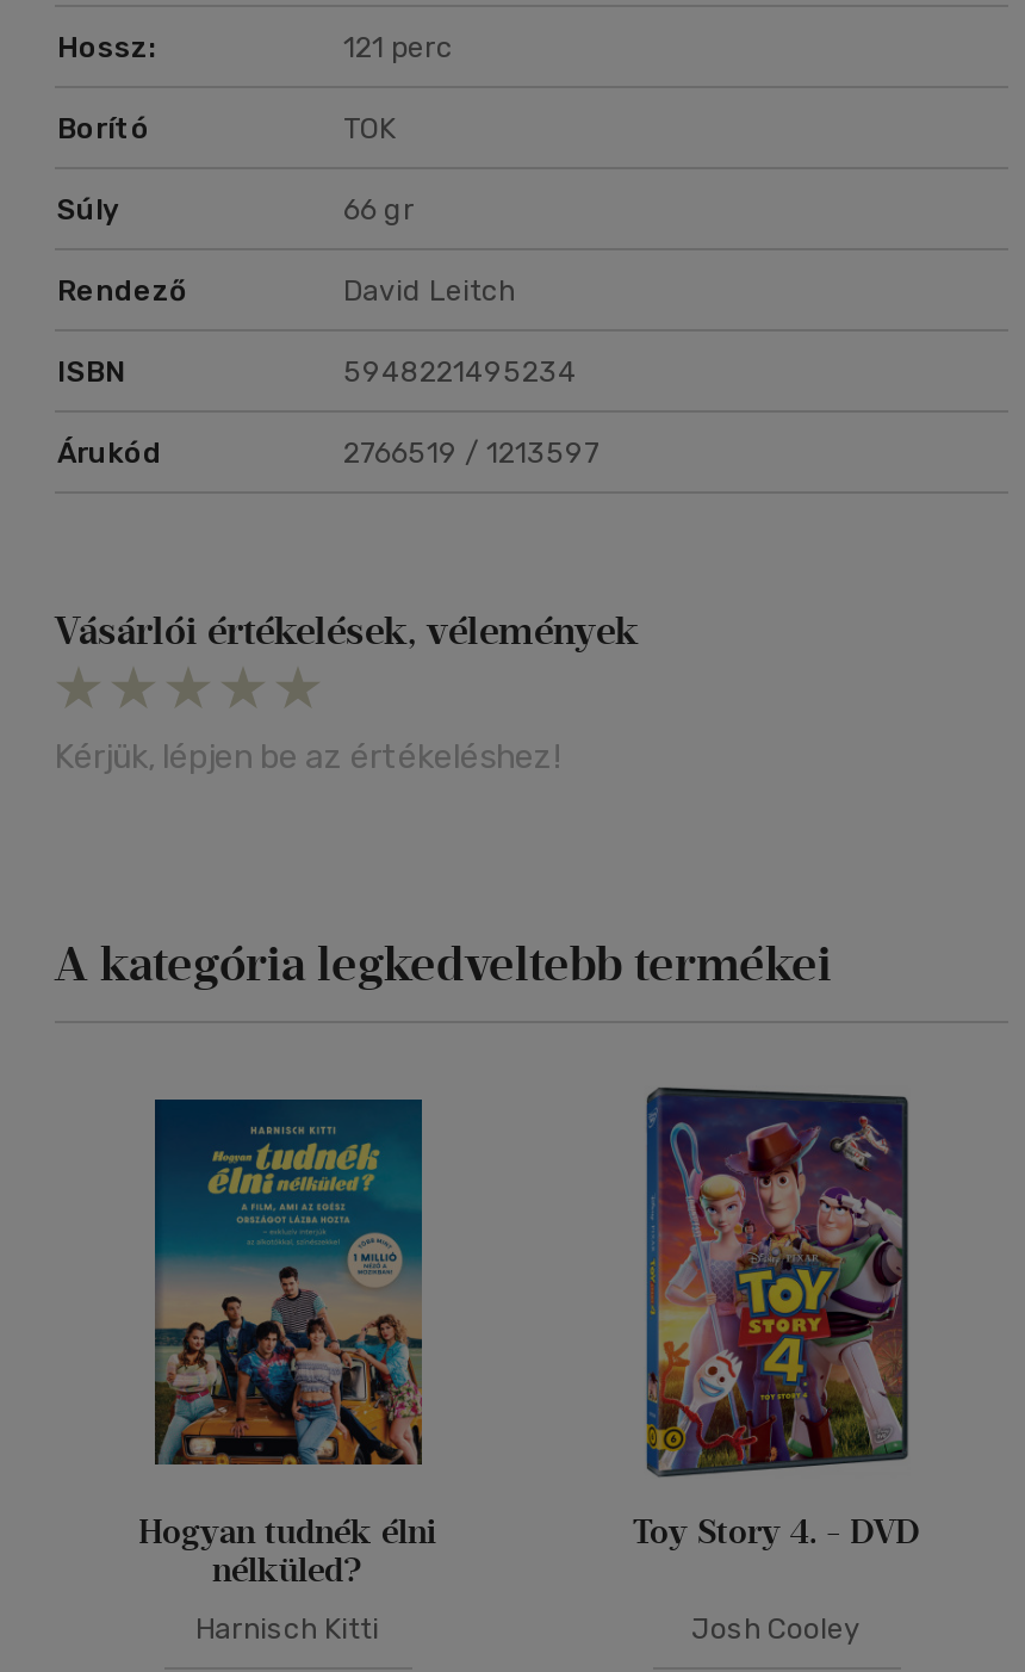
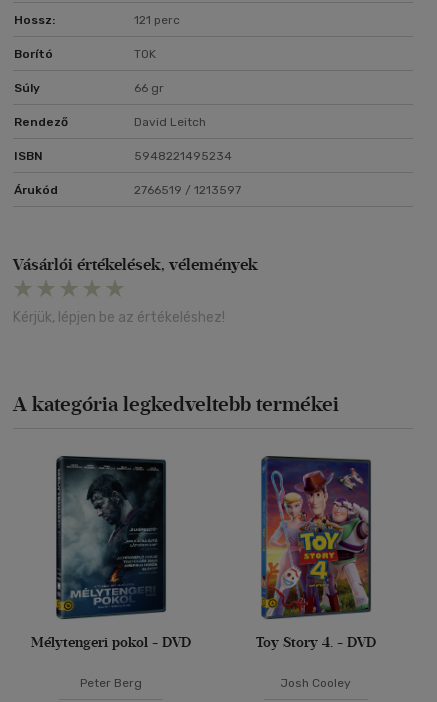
[138,1088,436,1592] [image] | Hogyan tudnék élni | nélküled? -> [30,455,190,651] [image] | Mélytengeri pokol - DVD
[195,1613,379,1646] Harnisch Kitti -> [79,676,141,690] Peter Berg

